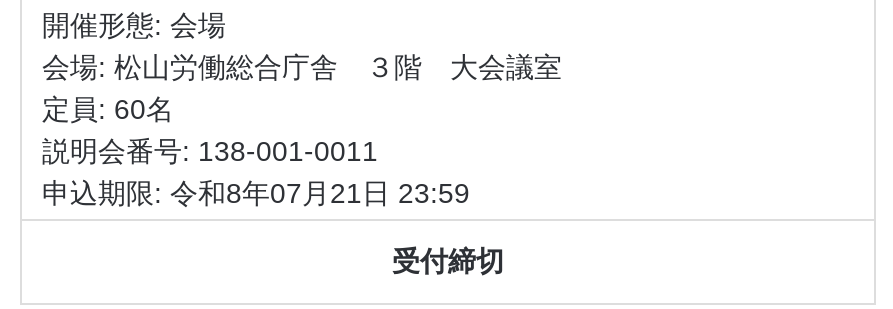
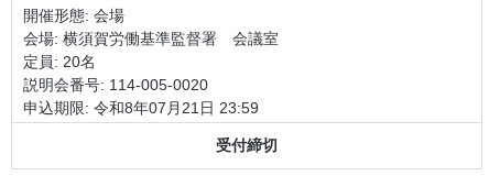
[42,50,562,166] 会場: 松山労働総合庁舎 ３階 大会議室 | 定員: 60名 | 説明会番号: 138-001-0011 -> [23,29,279,93] 会場: 横須賀労働基準監督署 会議室 | 定員: 20名 | 説明会番号: 114-005-0020

